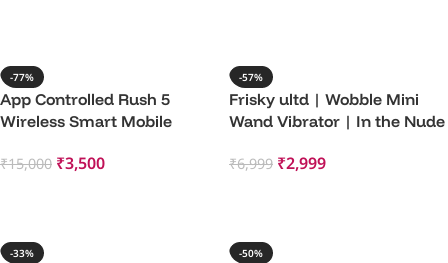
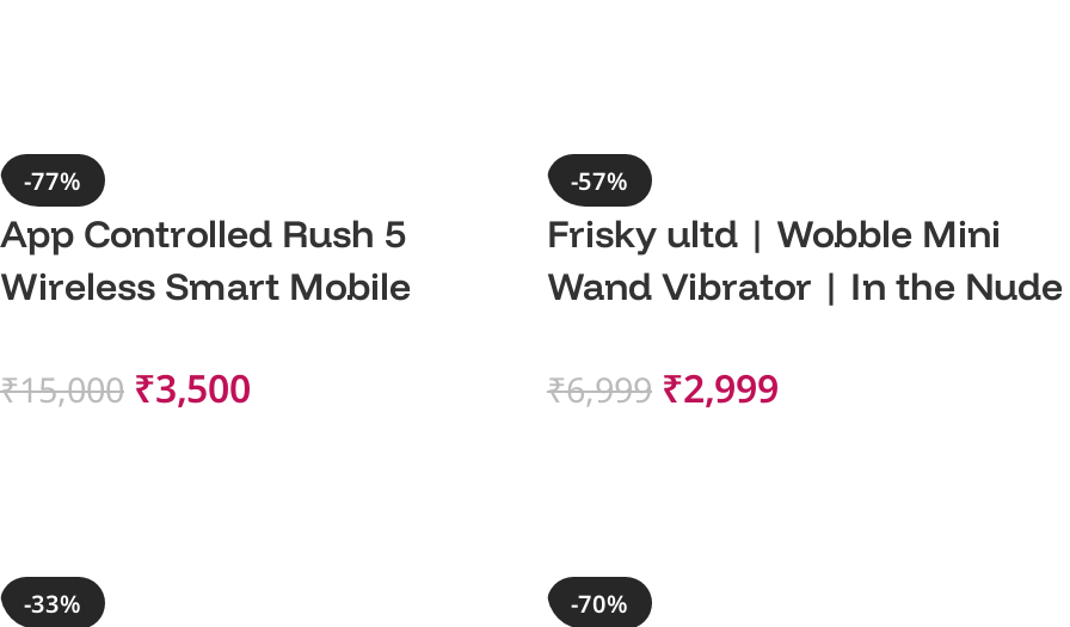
[239,246,263,260] -50% -> [571,587,628,621] -70%

